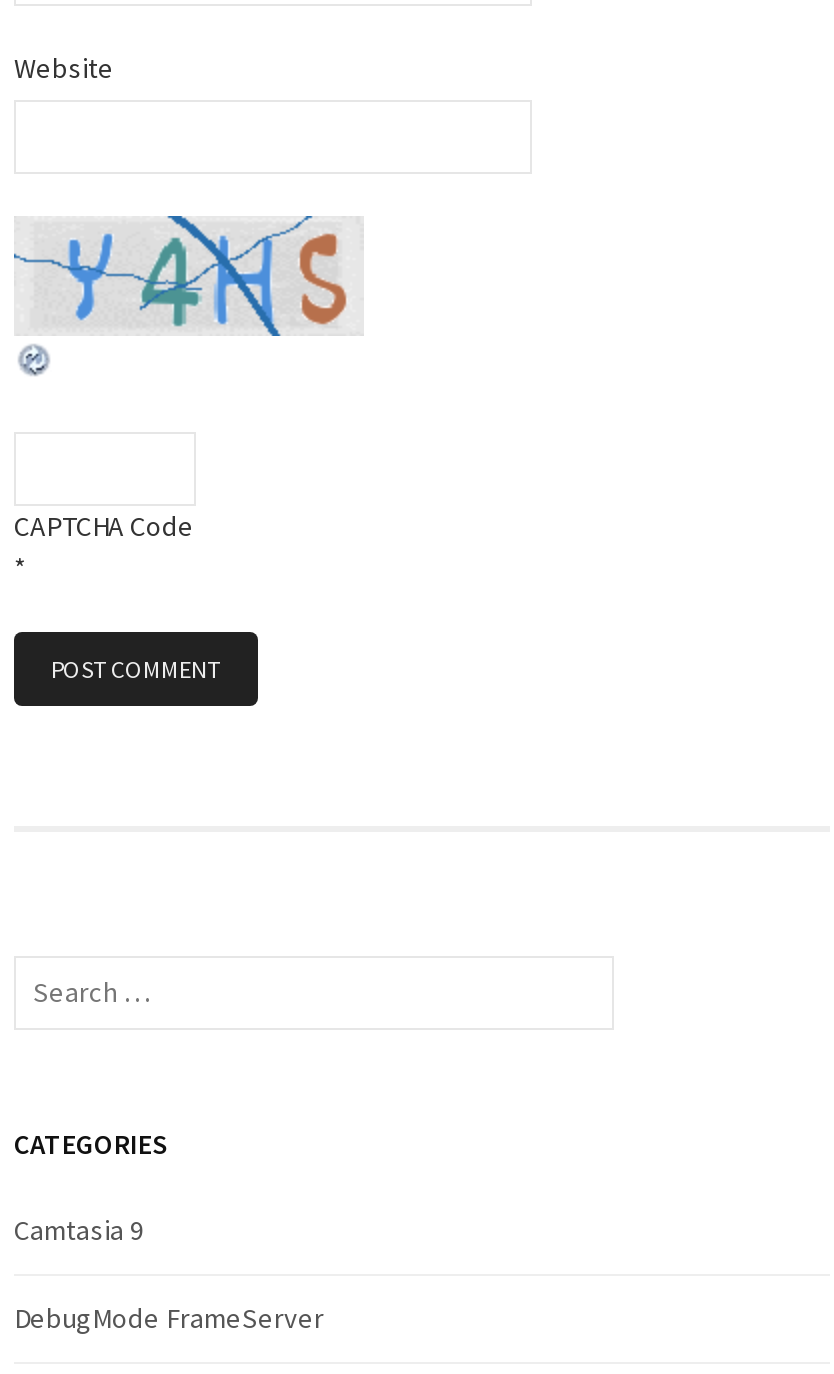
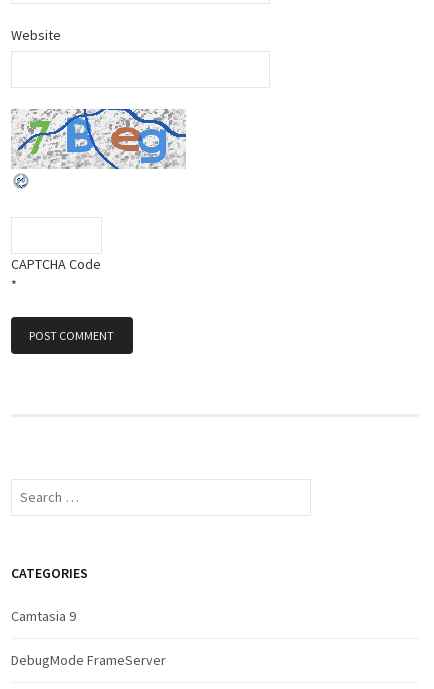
[14,214,364,338] [image] -> [11,108,187,170] [image]

